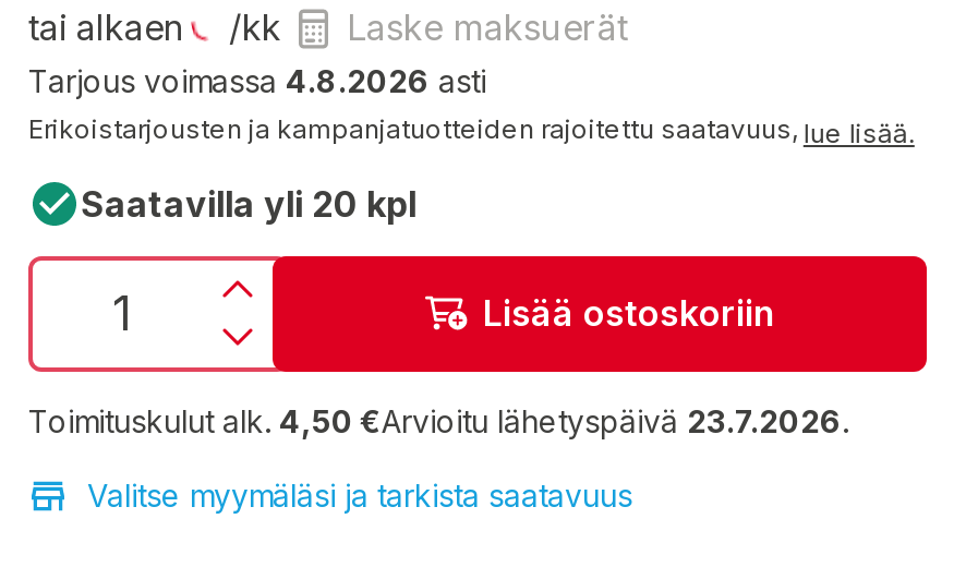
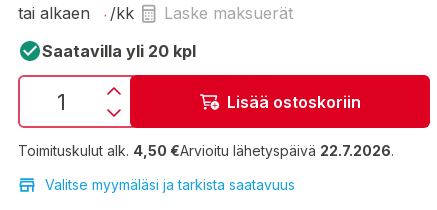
[28,63,915,149] Tarjous voimassa 4.8.2026 asti | Erikoistarjousten ja kampanjatuotteiden rajoitettu saatavuus, lue lisää. -> none
[28,402,848,439] Toimituskulut alk. 4,50 €Arvioitu lähetyspäivä 23.7.2026. -> [18,142,394,159] Toimituskulut alk. 4,50 €Arvioitu lähetyspäivä 22.7.2026.

